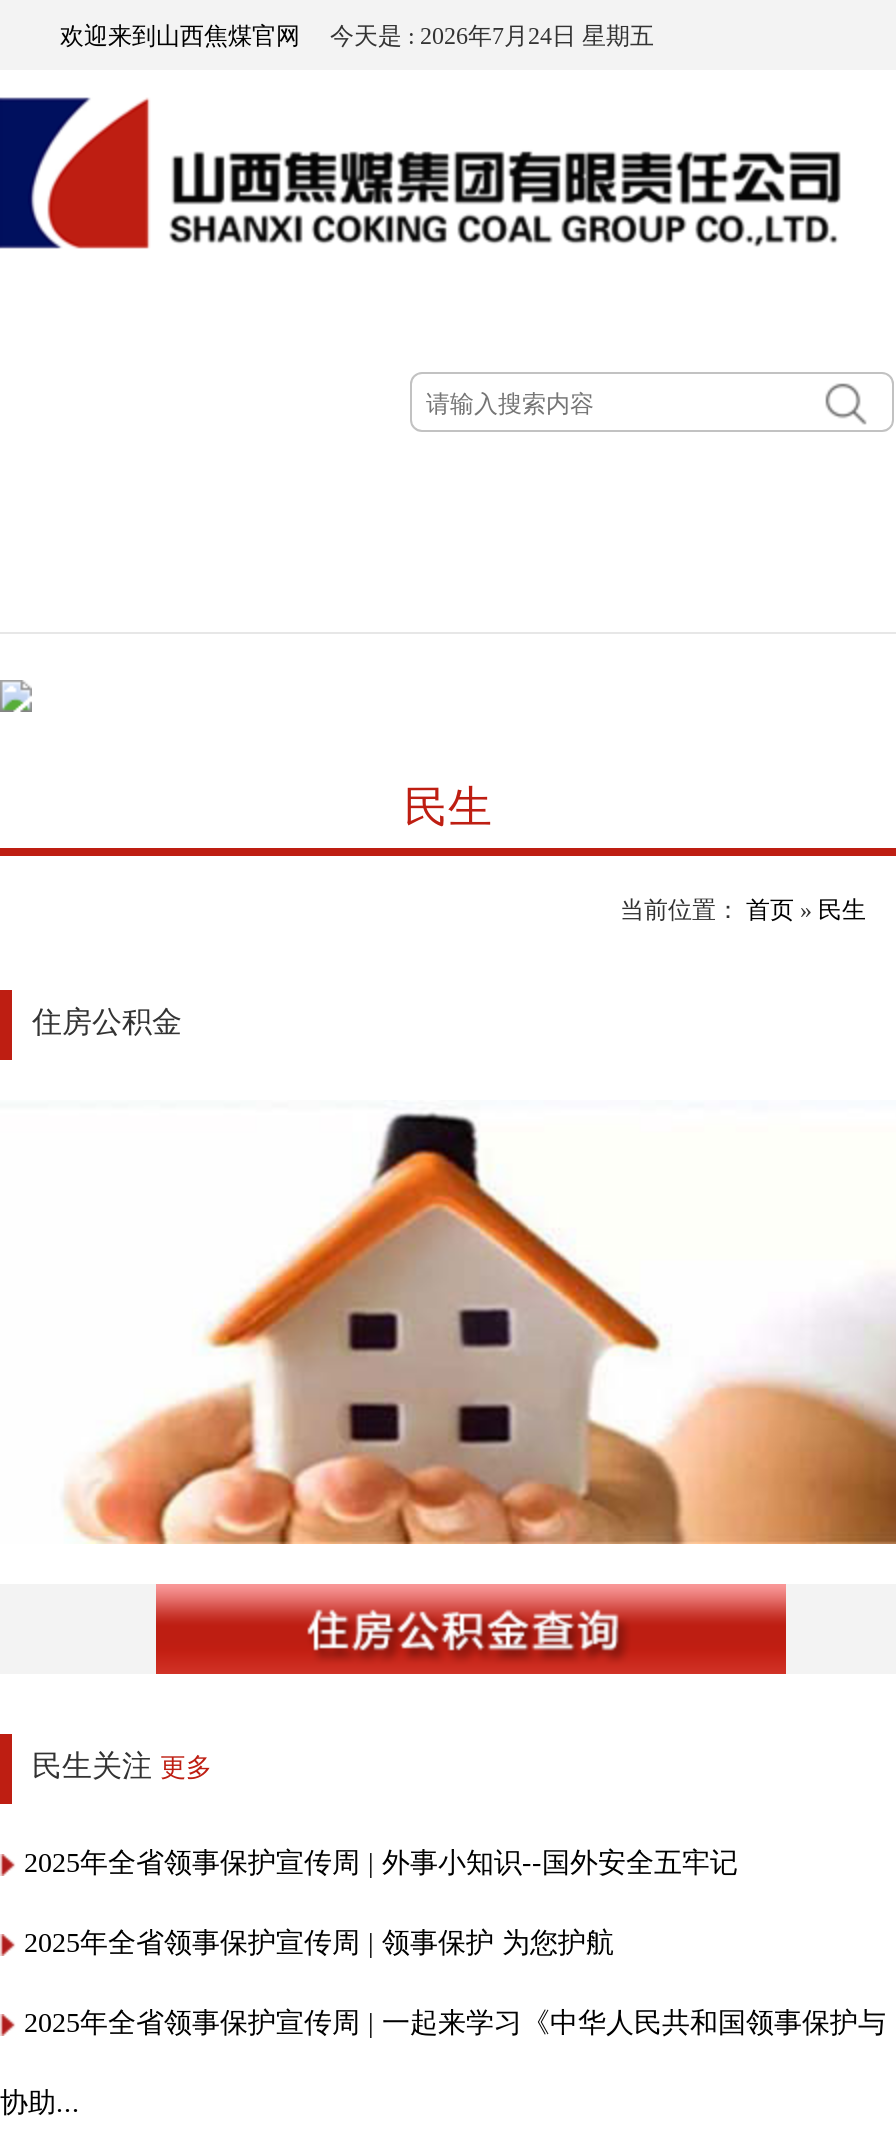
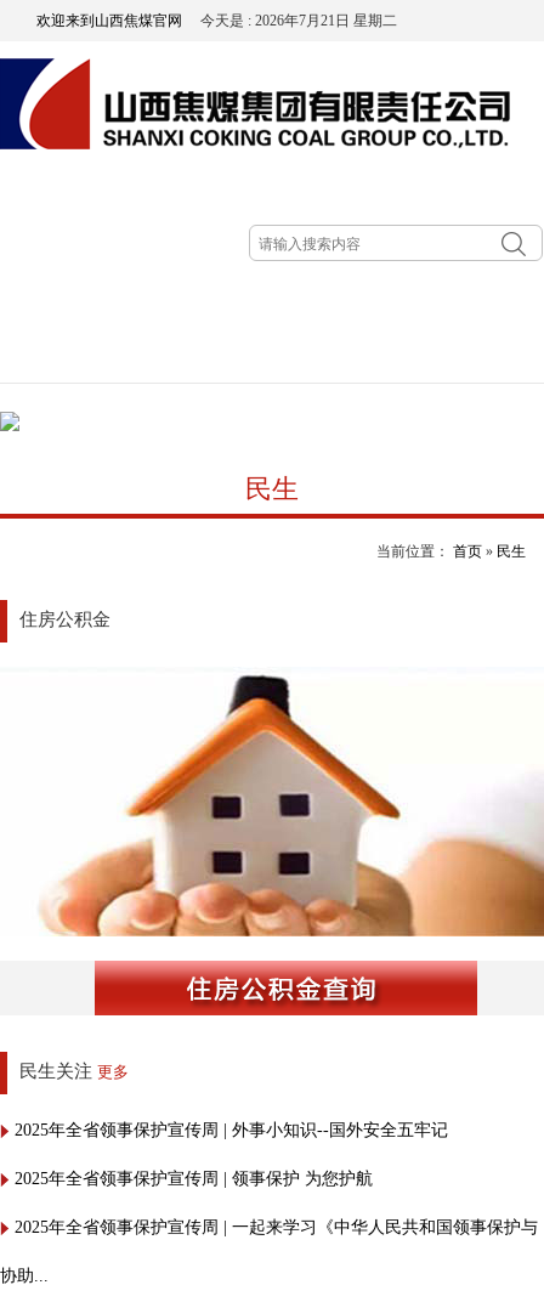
[60,22,654,50] 欢迎来到山西焦煤官网 今天是 : 2026年7月24日 星期五 -> [36,12,397,29] 欢迎来到山西焦煤官网 今天是 : 2026年7月21日 星期二

